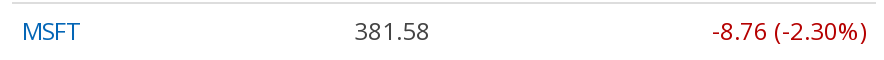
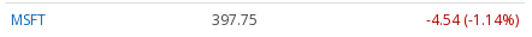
[354,15,430,49] 381.58 -> [212,10,258,30] 397.75
[712,15,866,49] -8.76 (-2.30%) -> [426,10,519,30] -4.54 (-1.14%)

